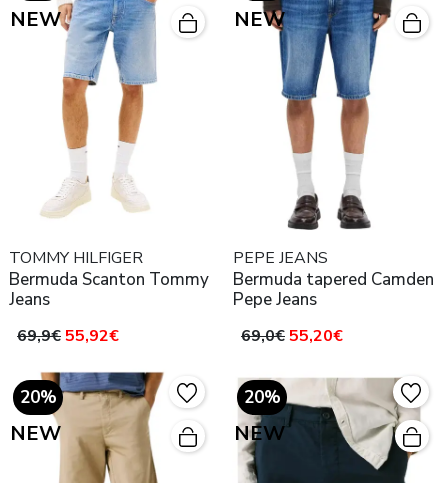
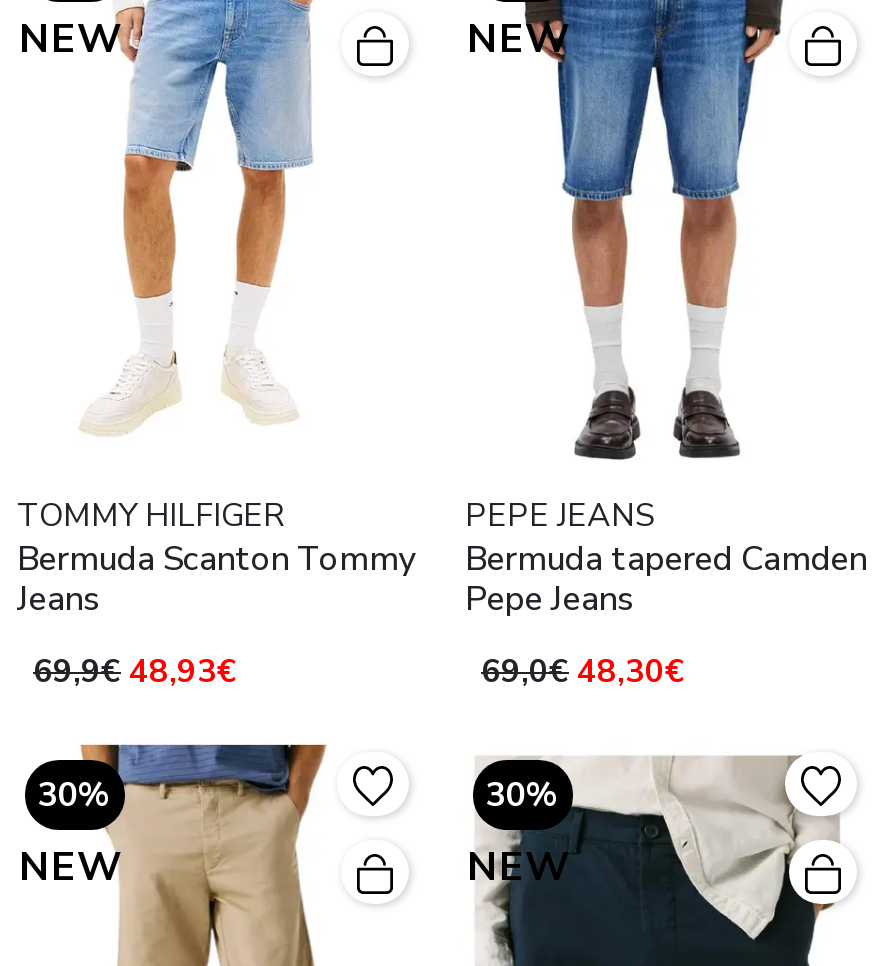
[17,325,119,347] 69,9€ 55,92€ -> [33,651,237,695] 69,9€ 48,93€
[241,325,343,347] 69,0€ 55,20€ -> [481,651,685,695] 69,0€ 48,30€
[19,386,56,409] 20% -> [38,773,112,819] 30%
[243,386,280,409] 20% -> [486,773,560,819] 30%

